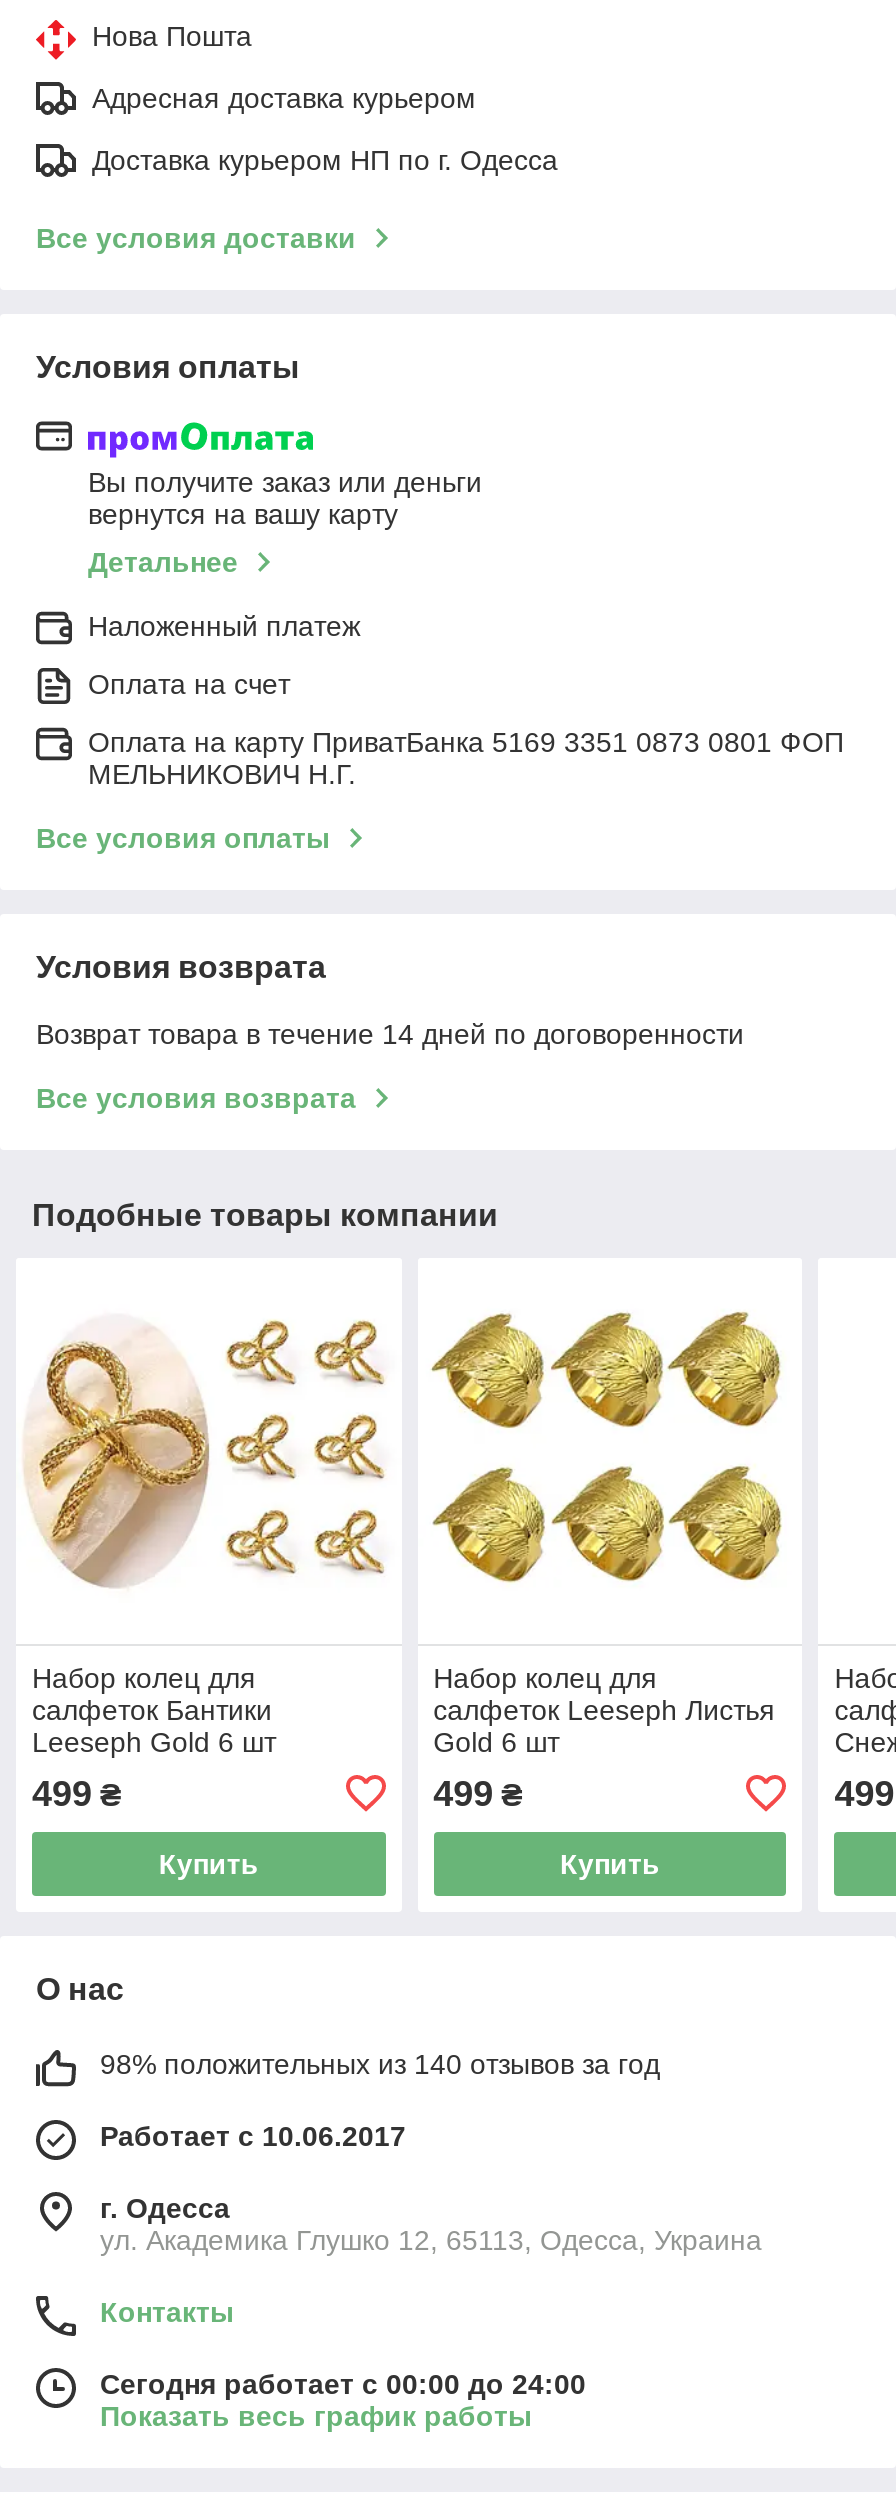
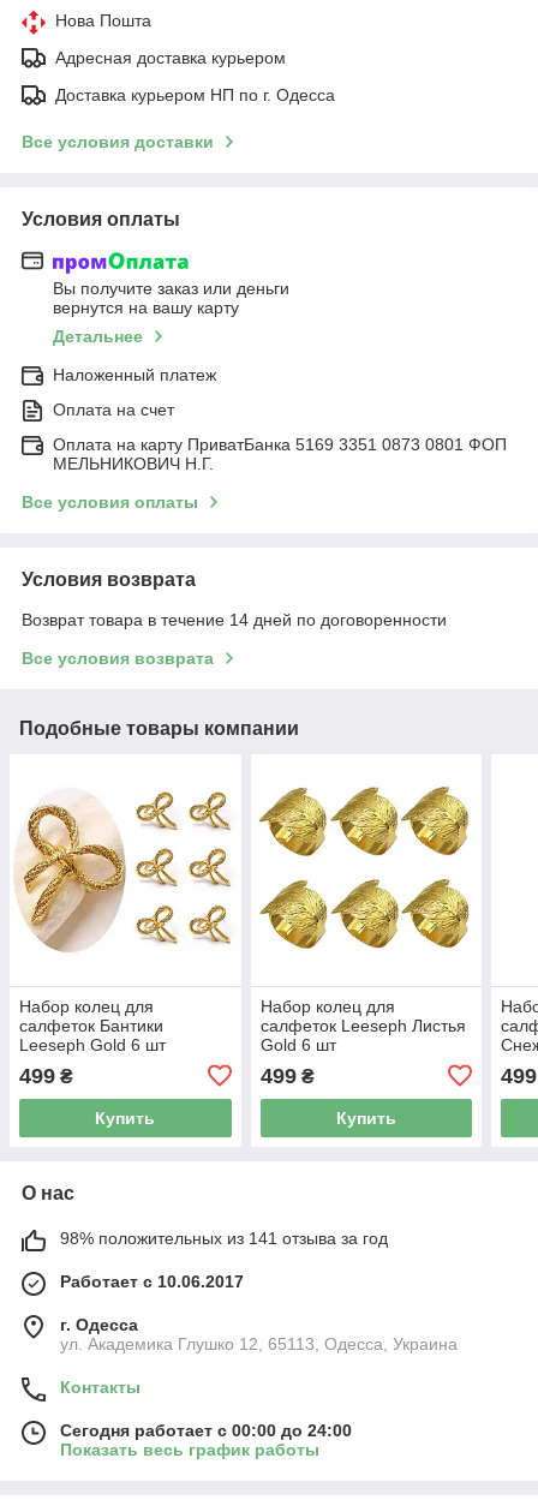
[100,2048,660,2080] 98% положительных из 140 отзывов за год -> [60,1228,388,1248] 98% положительных из 141 отзыва за год

